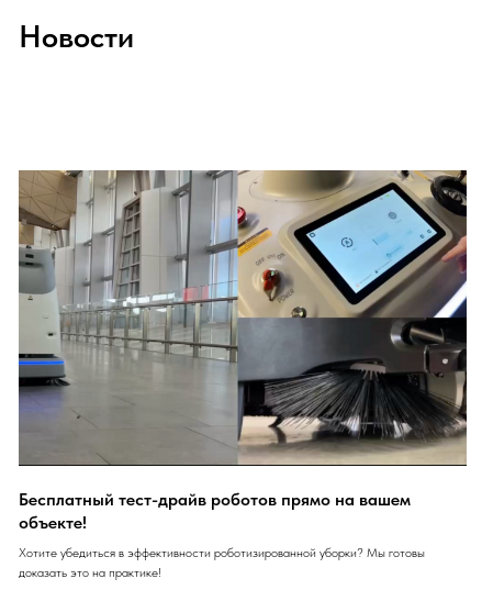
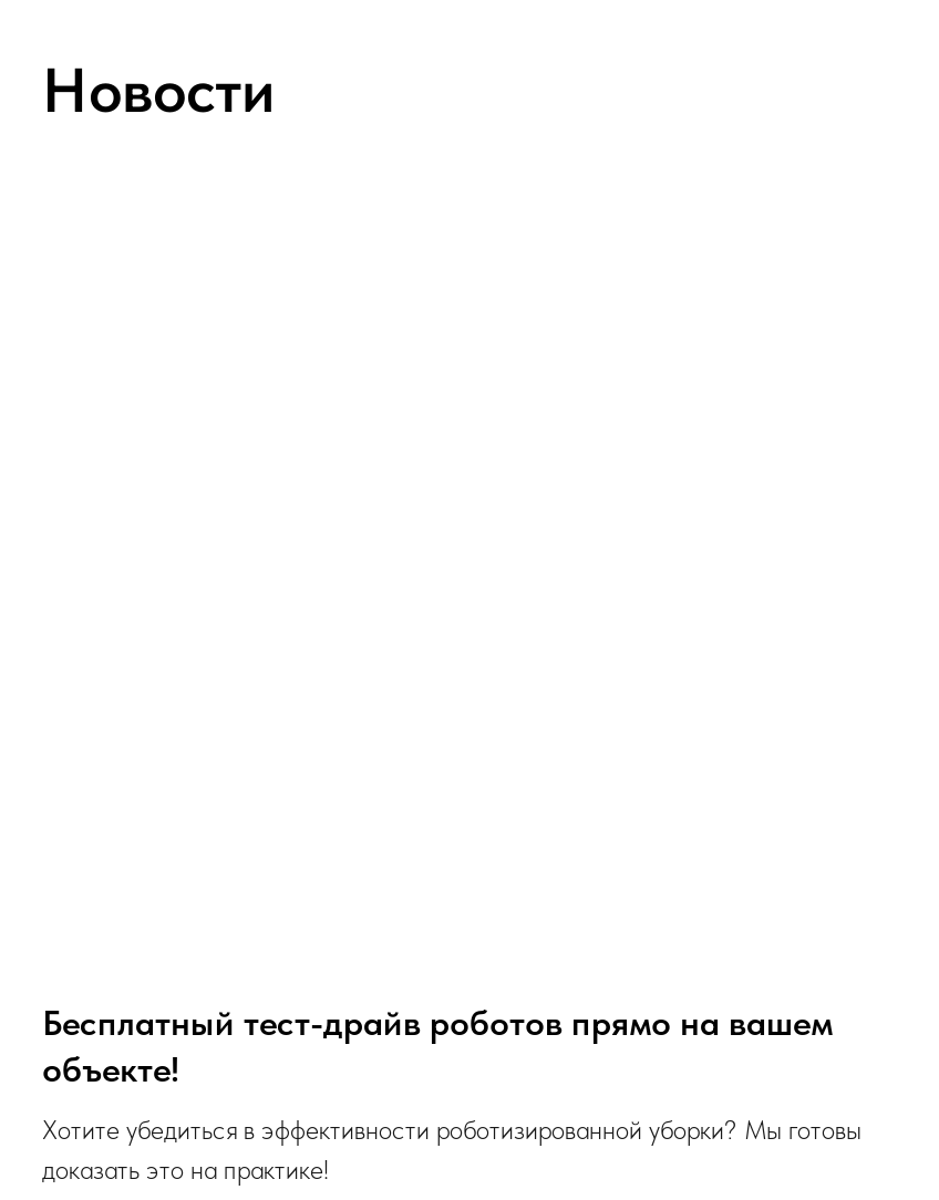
[18,169,468,467] [image] -> none

